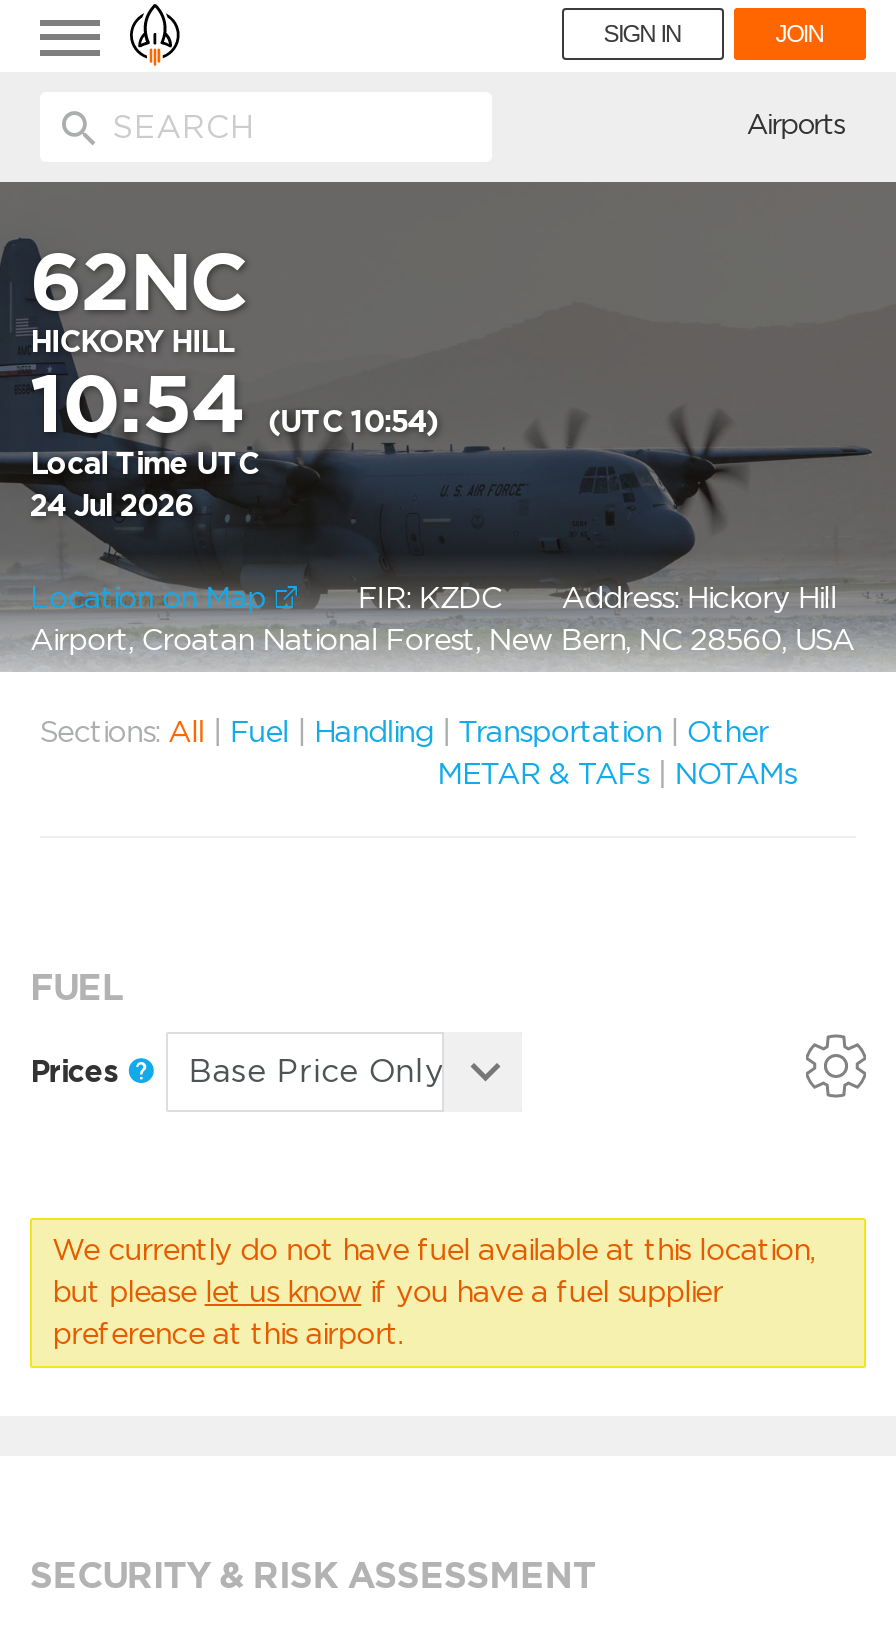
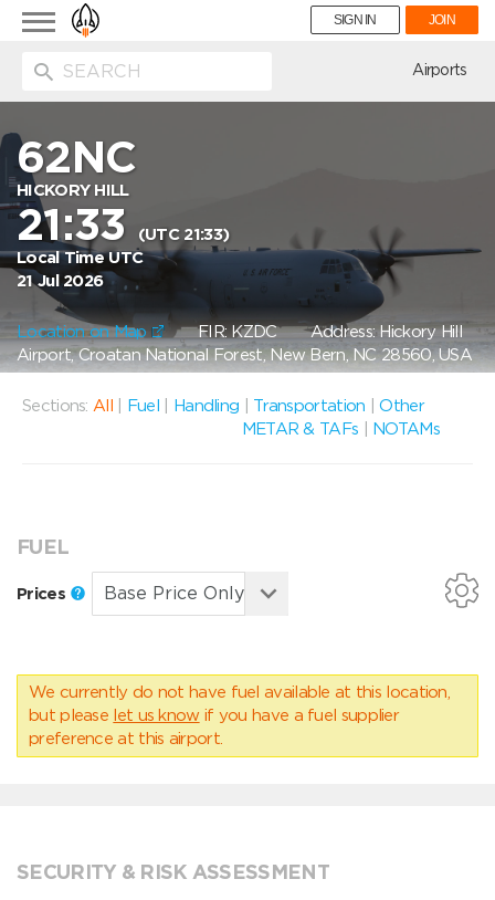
[30,356,438,452] 10:54 (UTC 10:54) -> [17,198,229,251] 21:33 (UTC 21:33)
[30,488,193,524] 24 Jul 2026 -> [17,271,103,291] 21 Jul 2026

